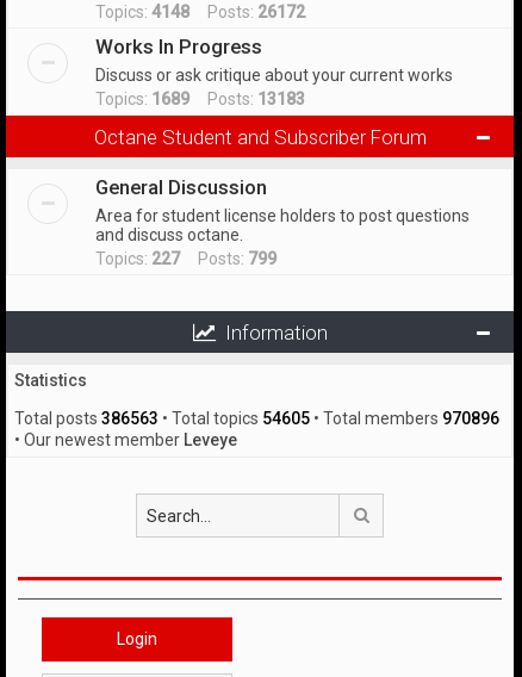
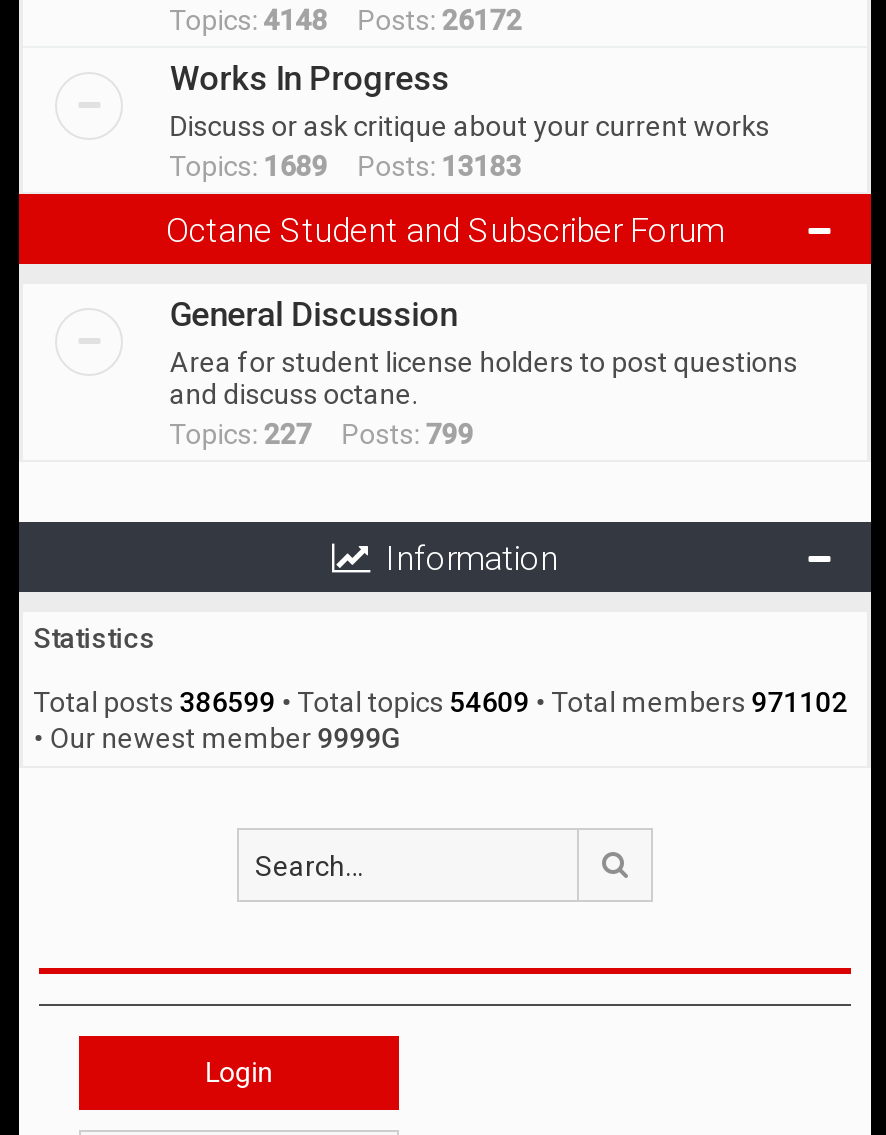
[15,409,500,428] Total posts 386563 • Total topics 54605 • Total members 970896 -> [33,686,847,718] Total posts 386599 • Total topics 54609 • Total members 971102
[15,430,237,449] • Our newest member Leveye -> [33,722,401,754] • Our newest member 9999G

